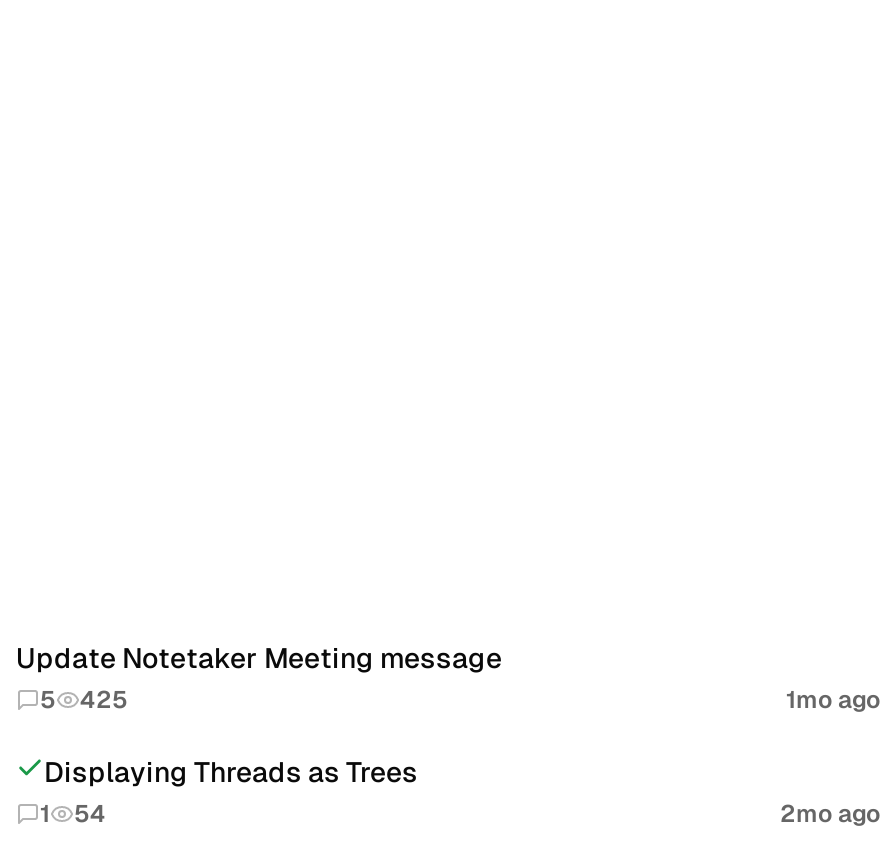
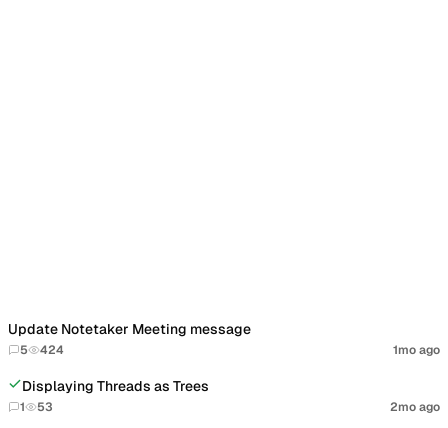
[40,685,128,717] 5 425 -> [20,342,64,358] 5 424
[40,799,106,831] 1 54 -> [20,399,53,415] 1 53

